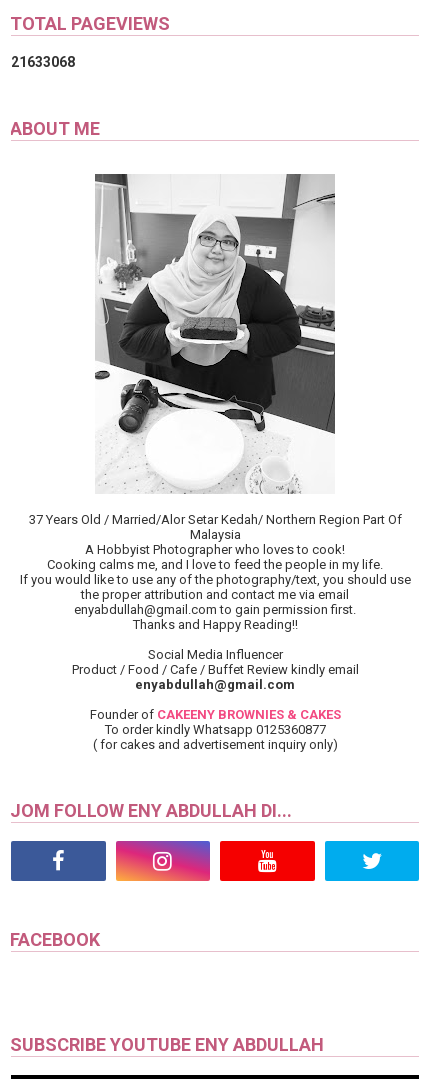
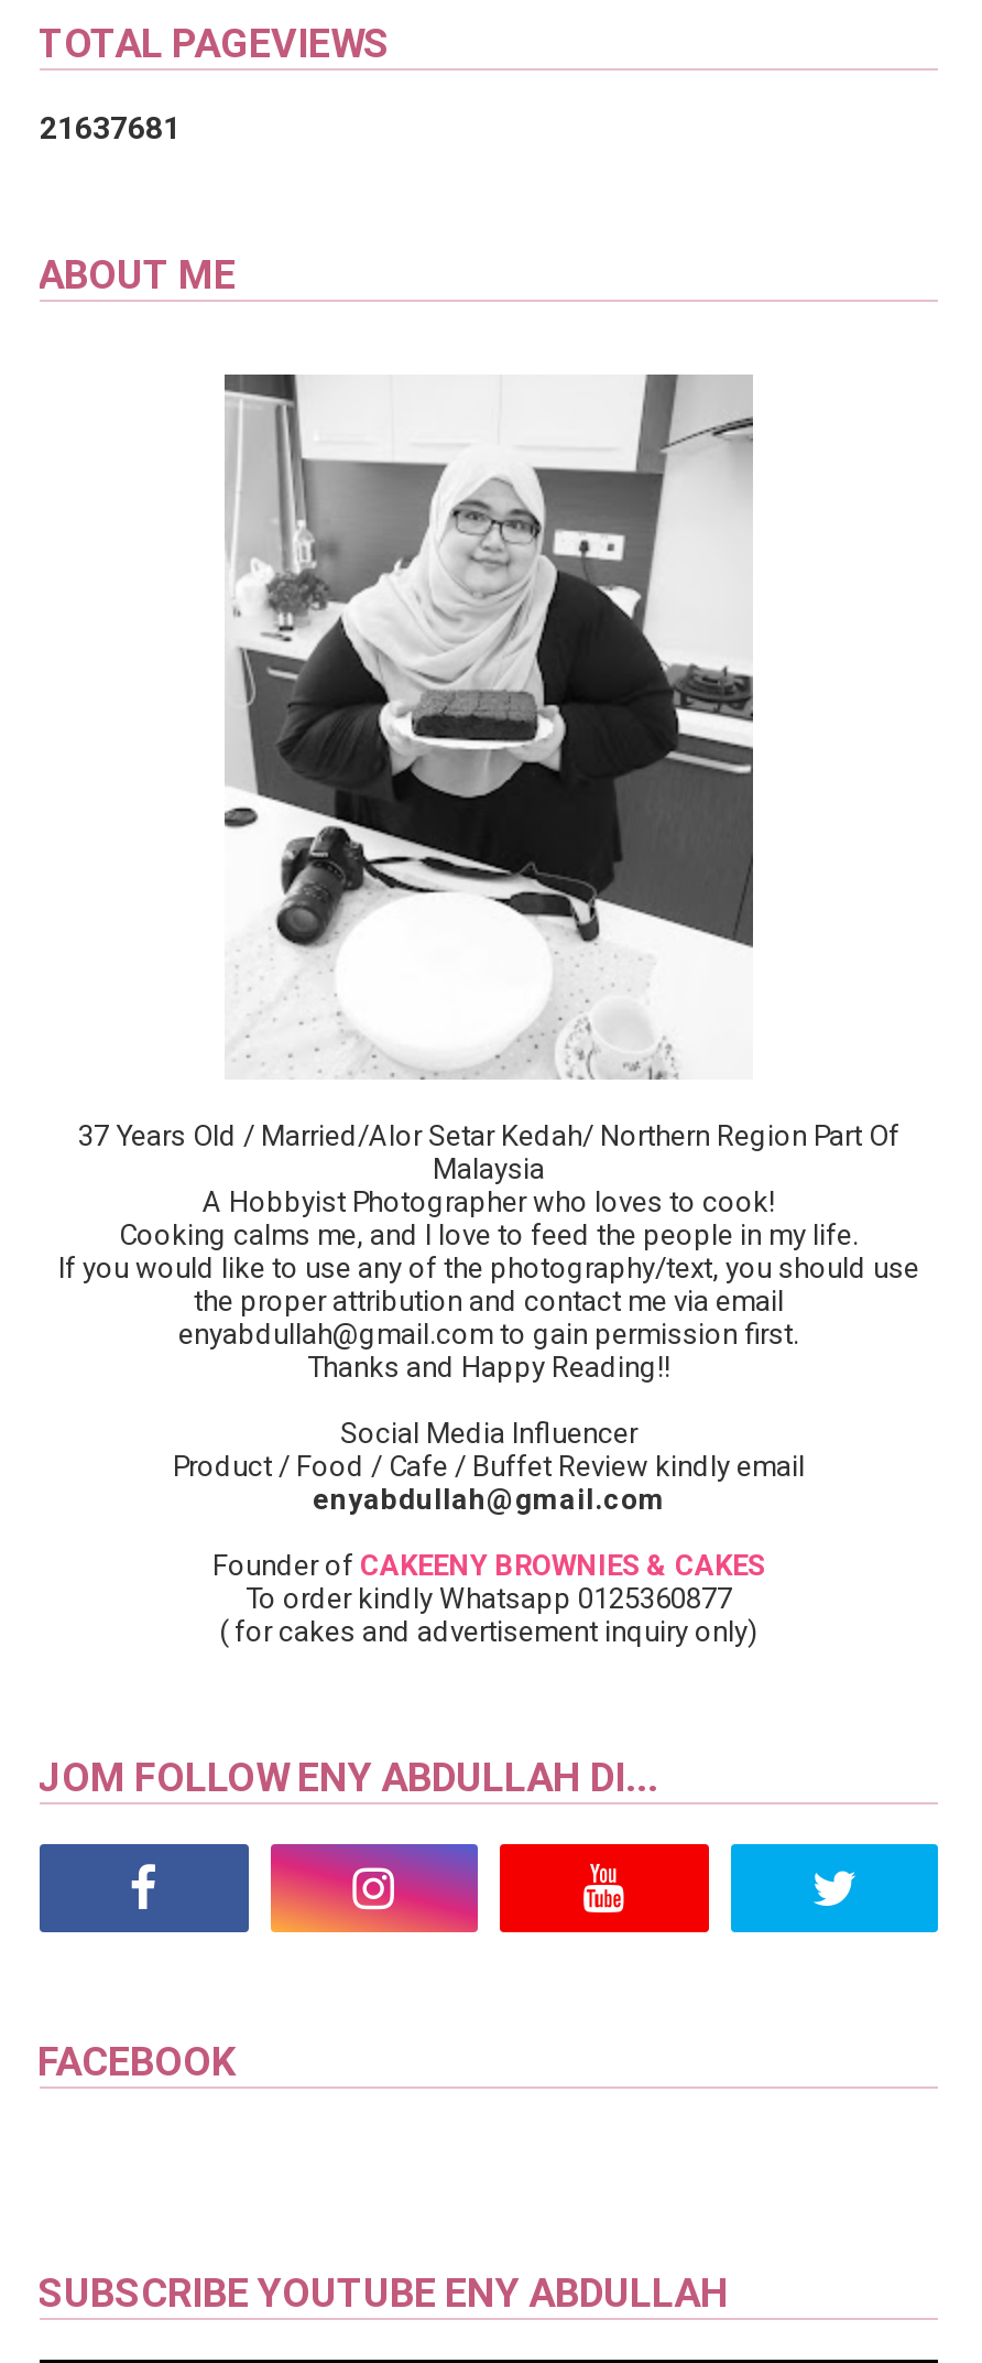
[11,54,75,70] 21 633068 -> [40,110,181,145] 21 637681

